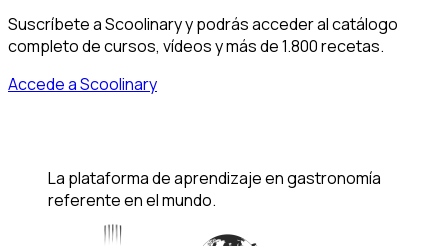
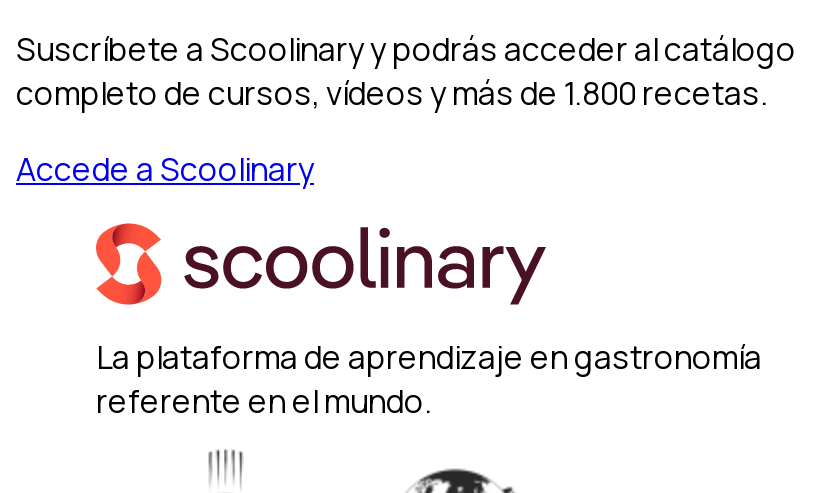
none -> [94,221,164,307] [image]
none -> [182,225,548,307] [image]

